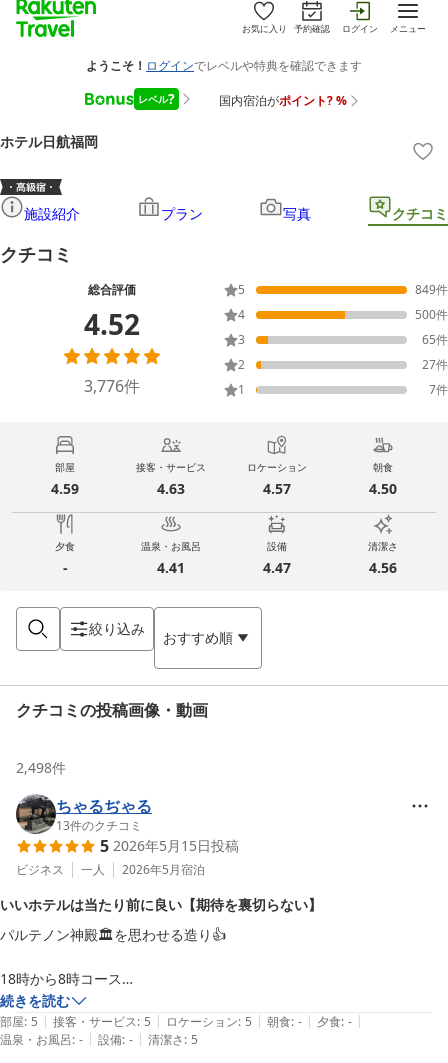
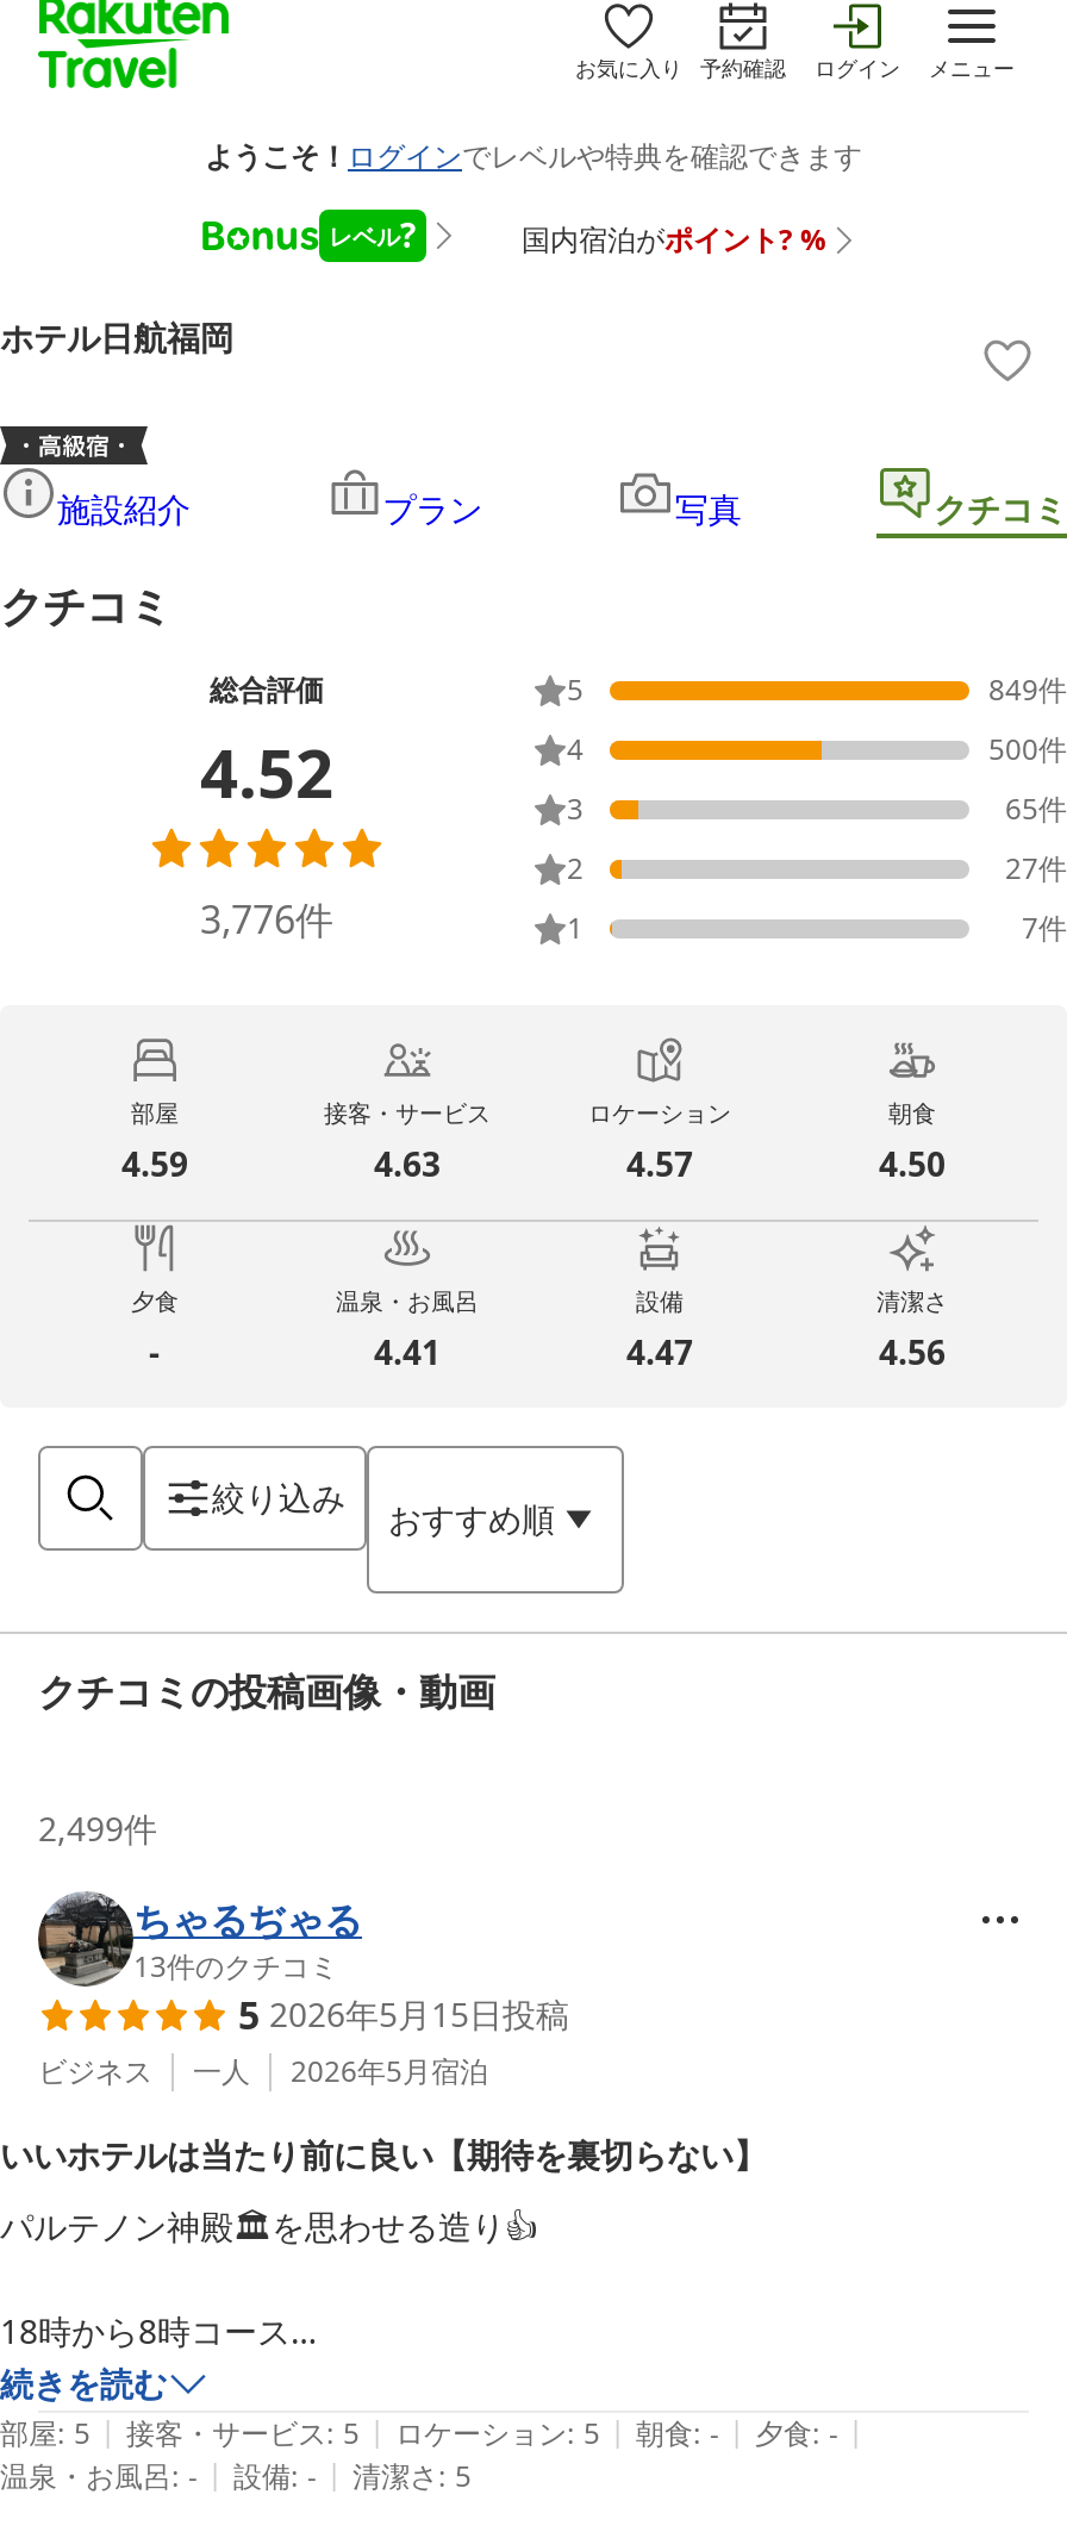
[16,758,66,777] 2,498件 -> [38,1806,157,1851] 2,499件

